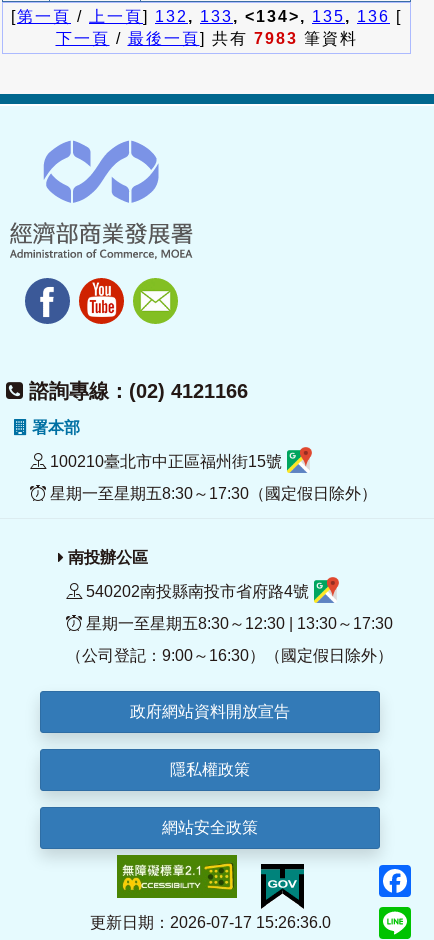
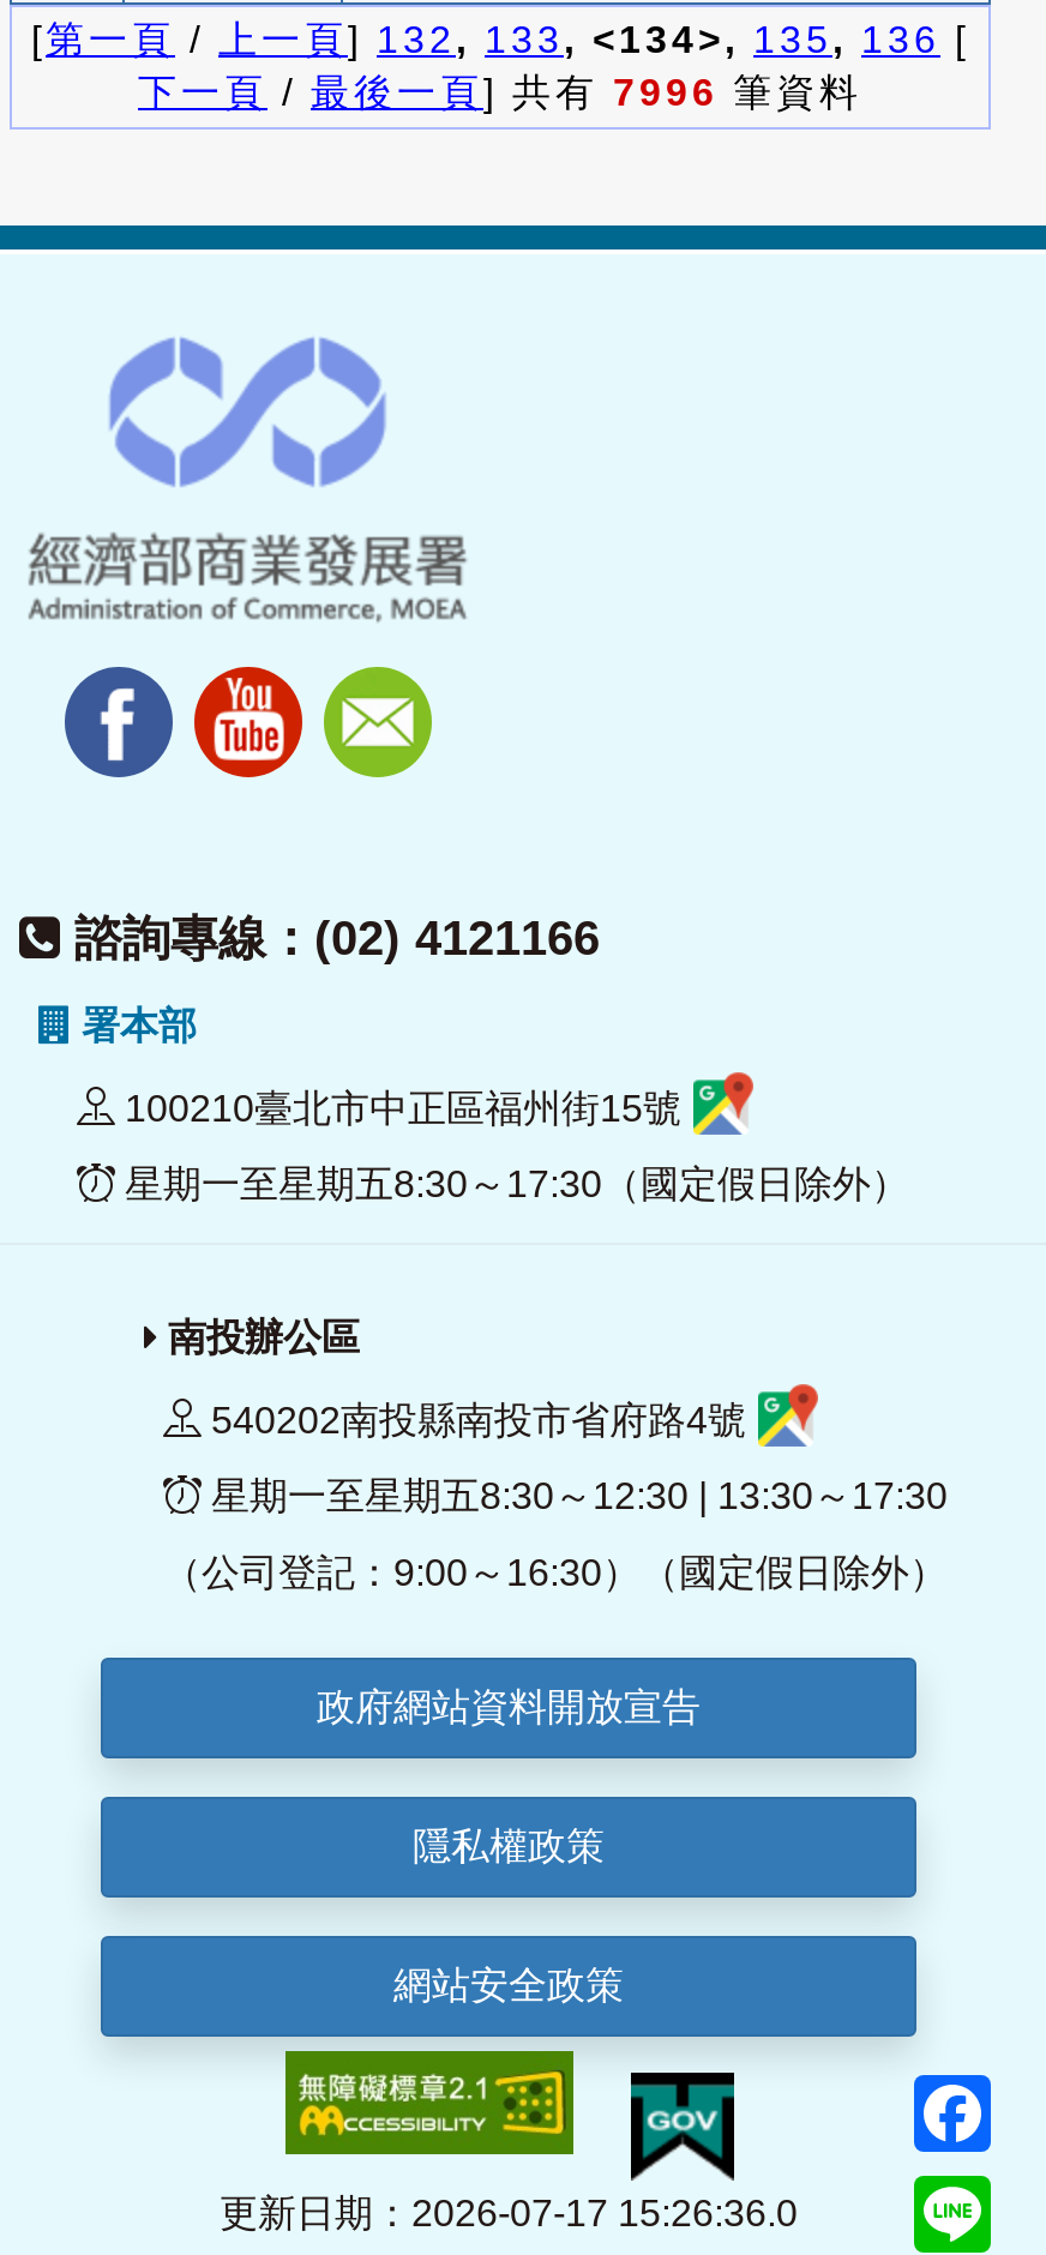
[55,30,357,47] 下一頁/最後一頁] 共有7983筆資料 -> [138,72,862,113] 下一頁/最後一頁] 共有7996筆資料

